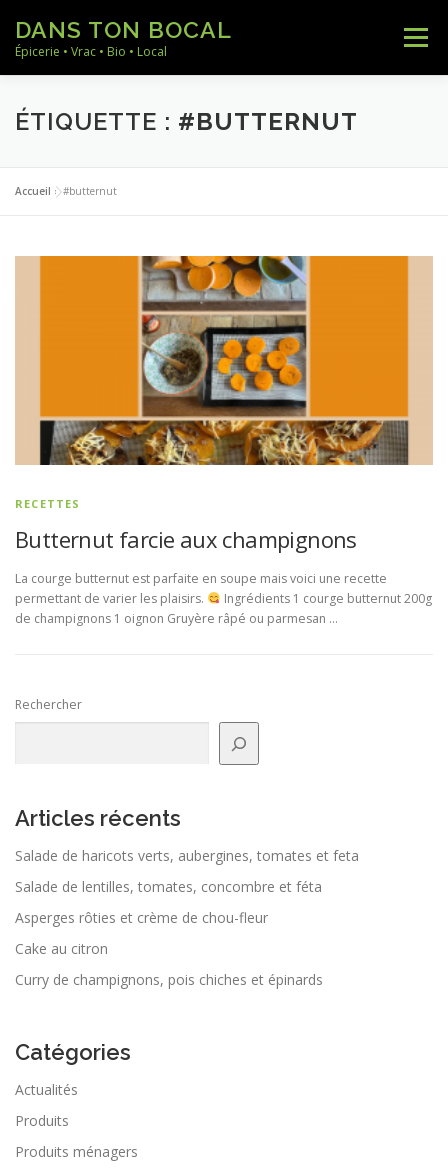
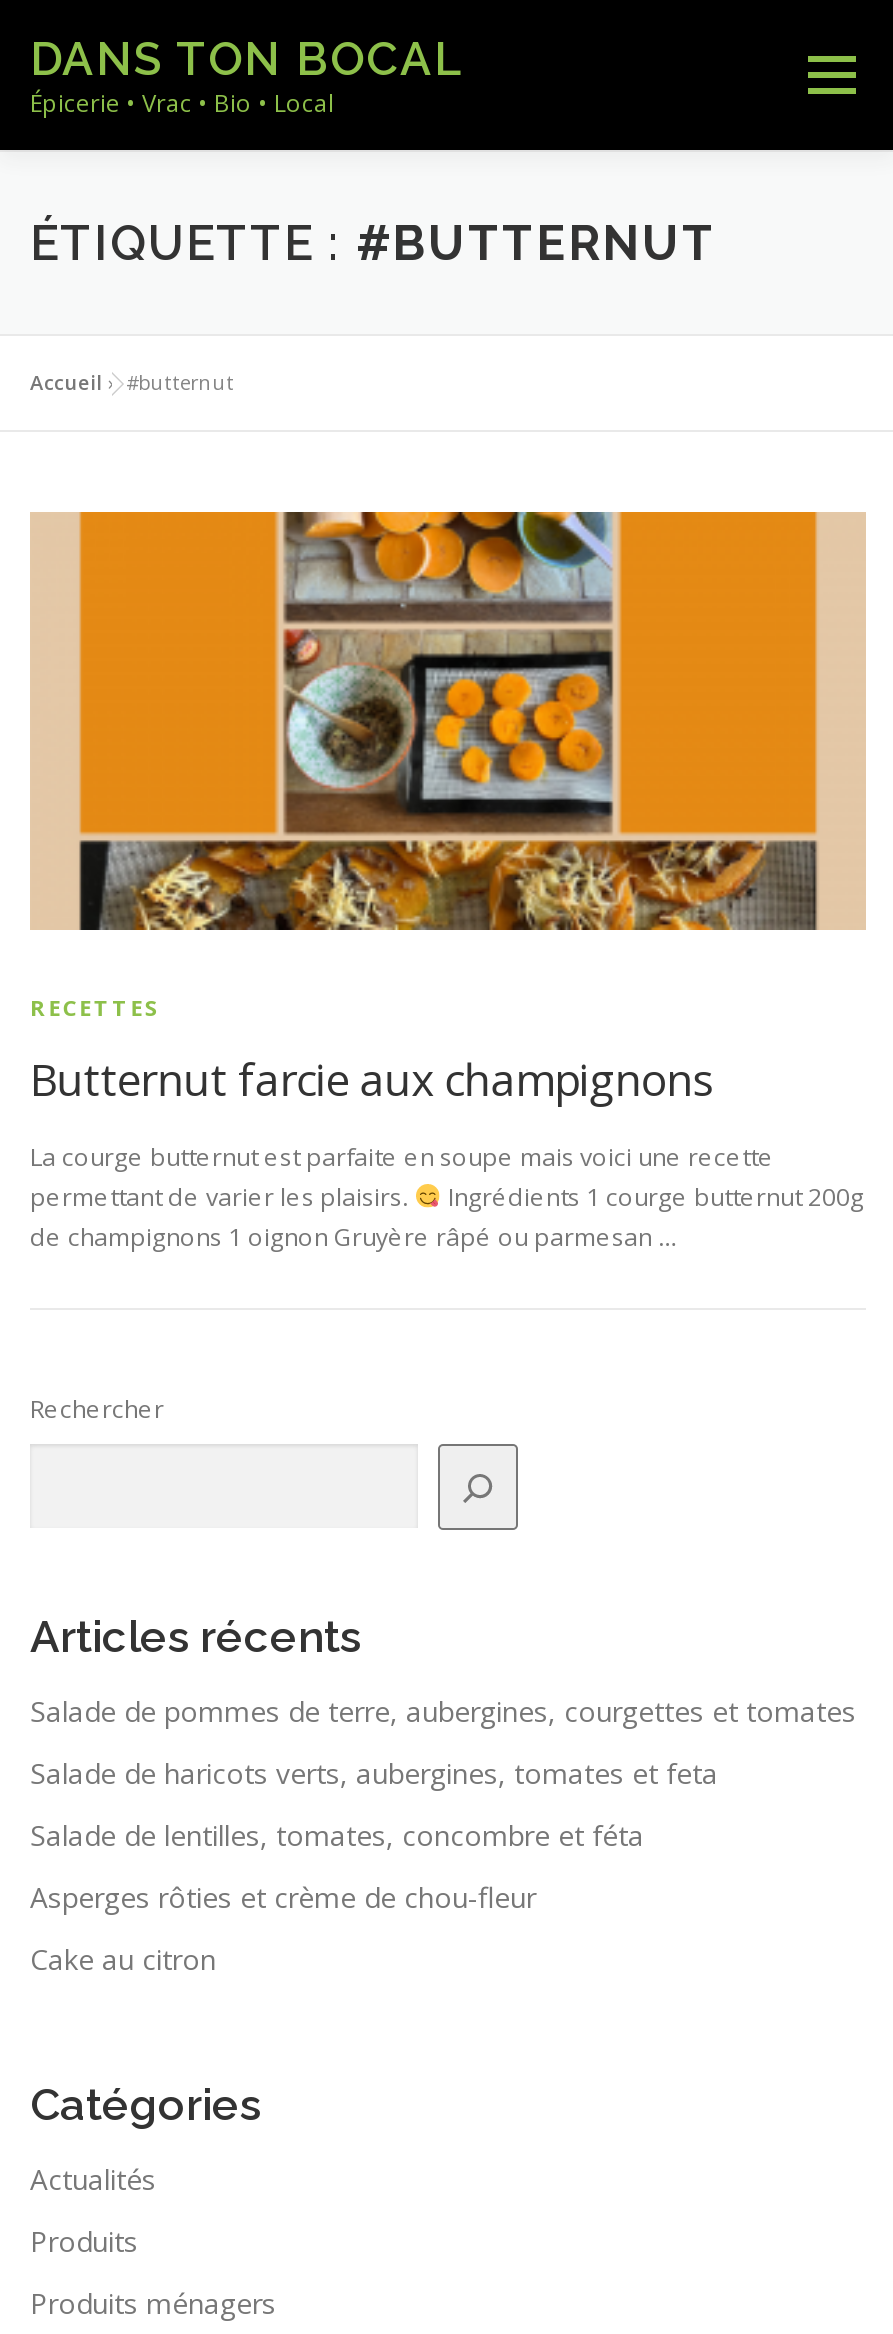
none -> [30,1692,856,1730] Salade de pommes de terre, aubergines, courgettes et tomates
moved [15,846,359,958] -> [30,1754,718,1978]: Salade de haricots verts, aubergines, tomates et feta | Salade de lentilles, tomates, concombre et féta | Asperges rôties et crème de chou-fleur | Cake au citron
[15,970,323,989] Curry de champignons, pois chiches et épinards -> none

